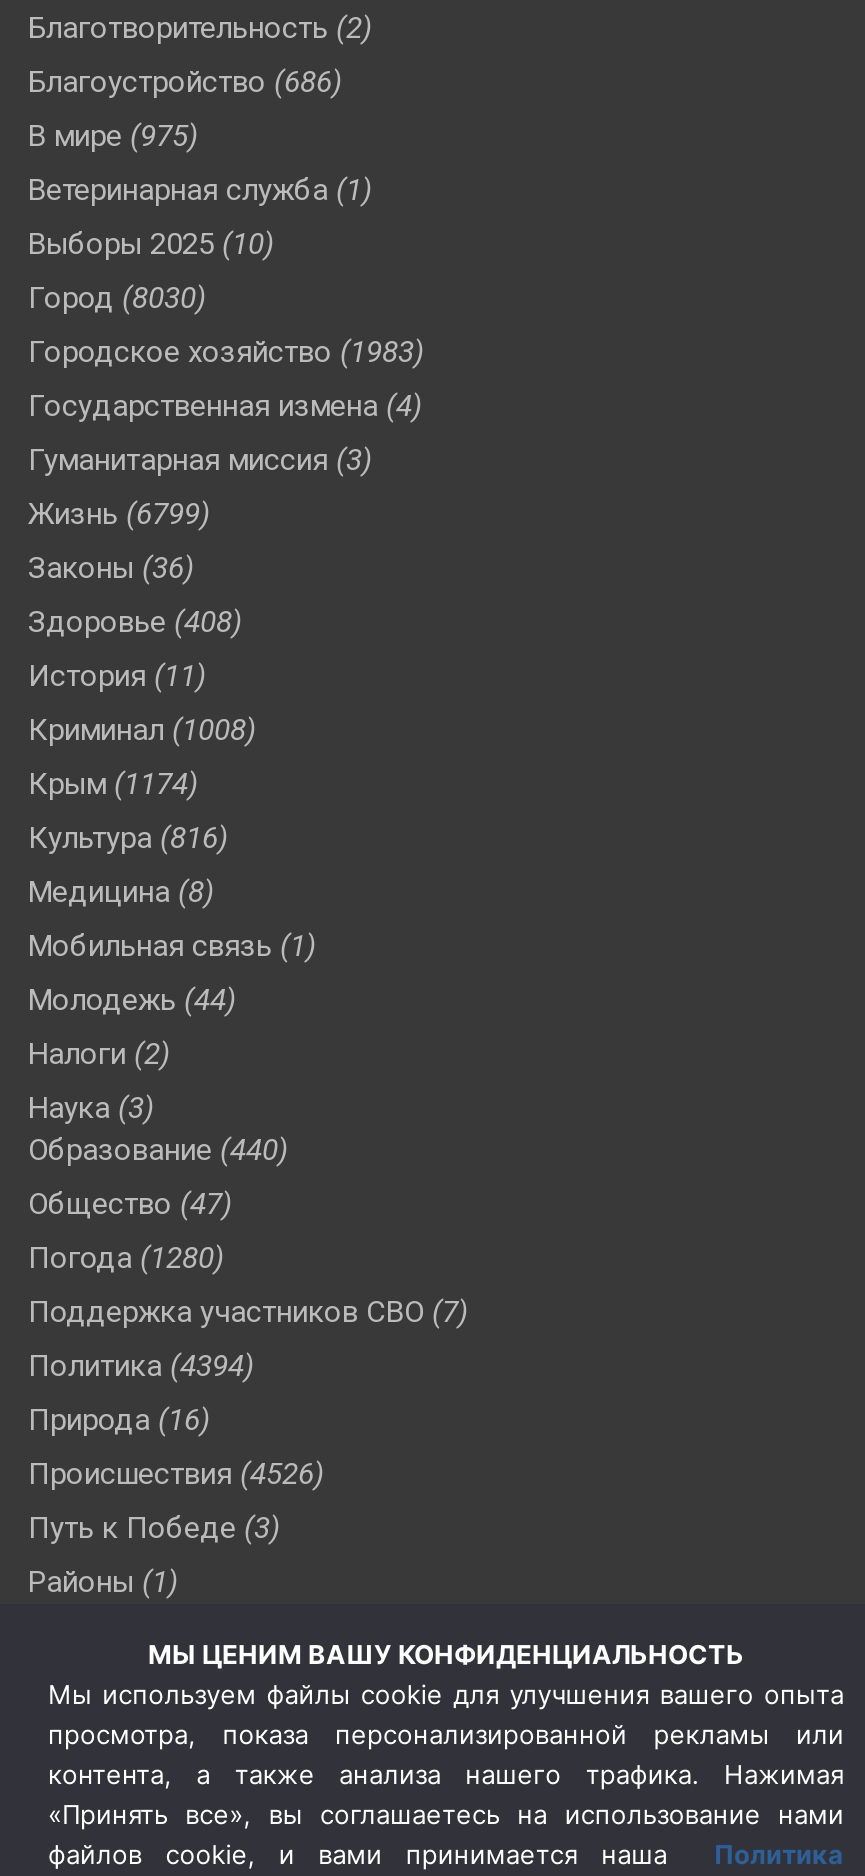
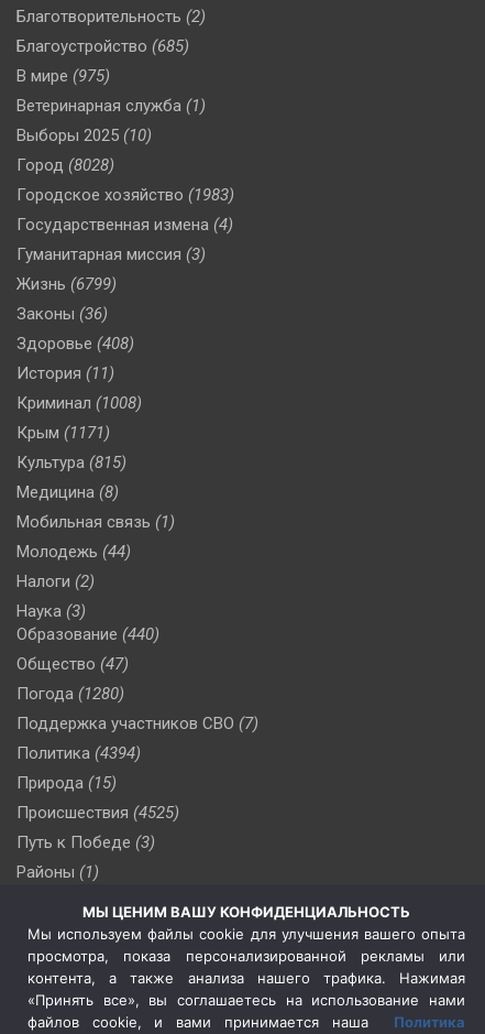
[28,63,342,99] Благоустройство (686) -> [16,36,189,56] Благоустройство (685)
[28,279,206,315] Город (8030) -> [16,155,114,175] Город (8028)
[28,765,198,801] Крым (1174) -> [16,422,110,442] Крым (1171)
[28,819,228,855] Культура (816) -> [16,452,126,472] Культура (815)
[28,1401,210,1437] Природа (16) -> [16,773,117,792] Природа (15)
[28,1455,324,1491] Происшествия (4526) -> [16,802,179,822] Происшествия (4525)

